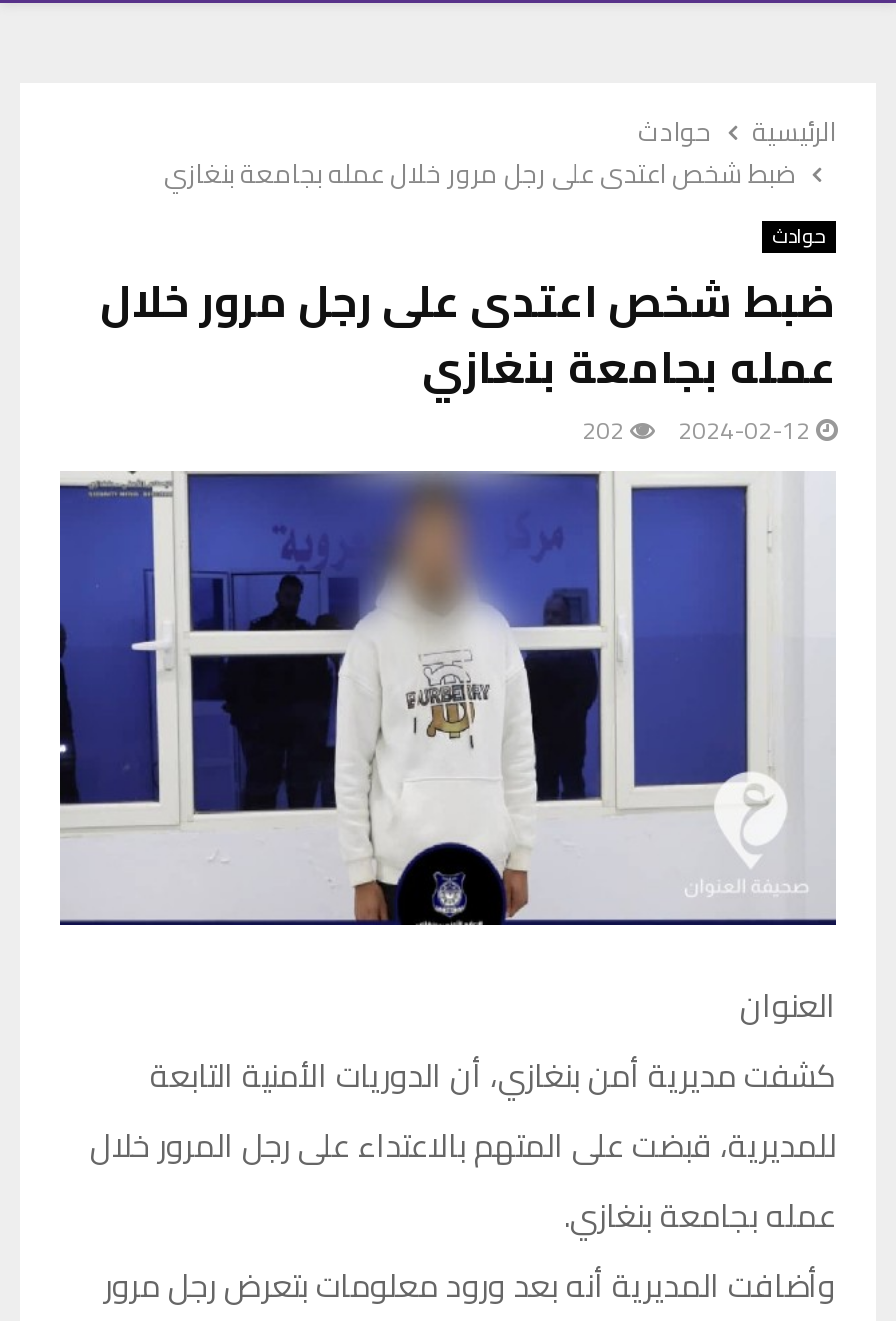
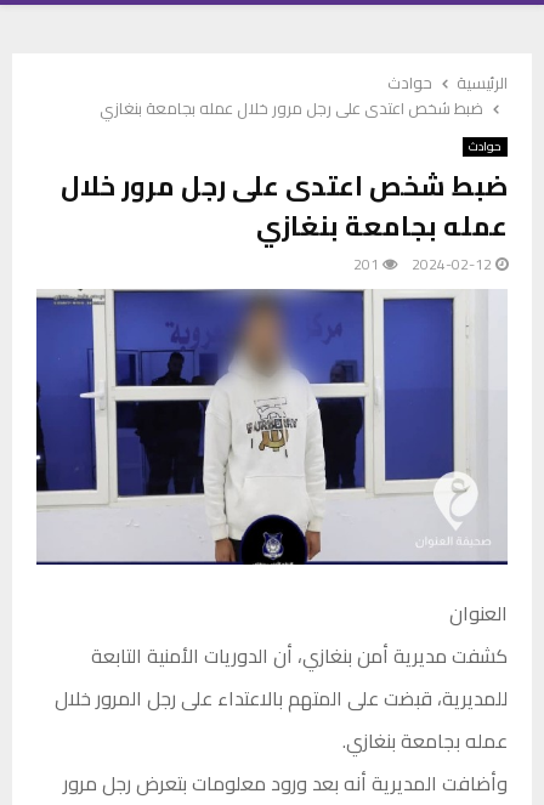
[582,407,810,453] 202 2024-02-12 -> [353,250,492,278] 201 2024-02-12

